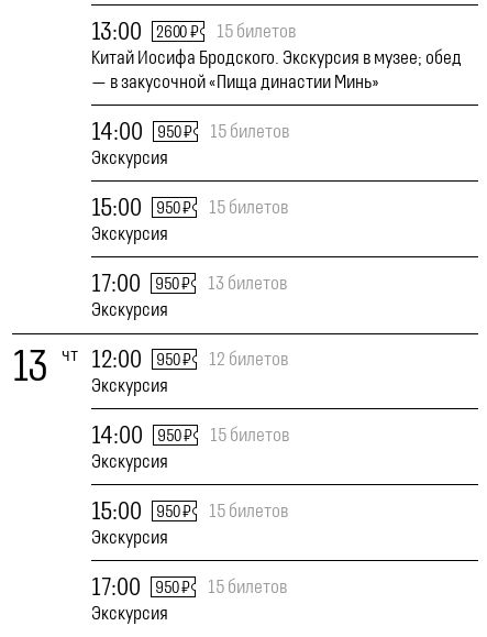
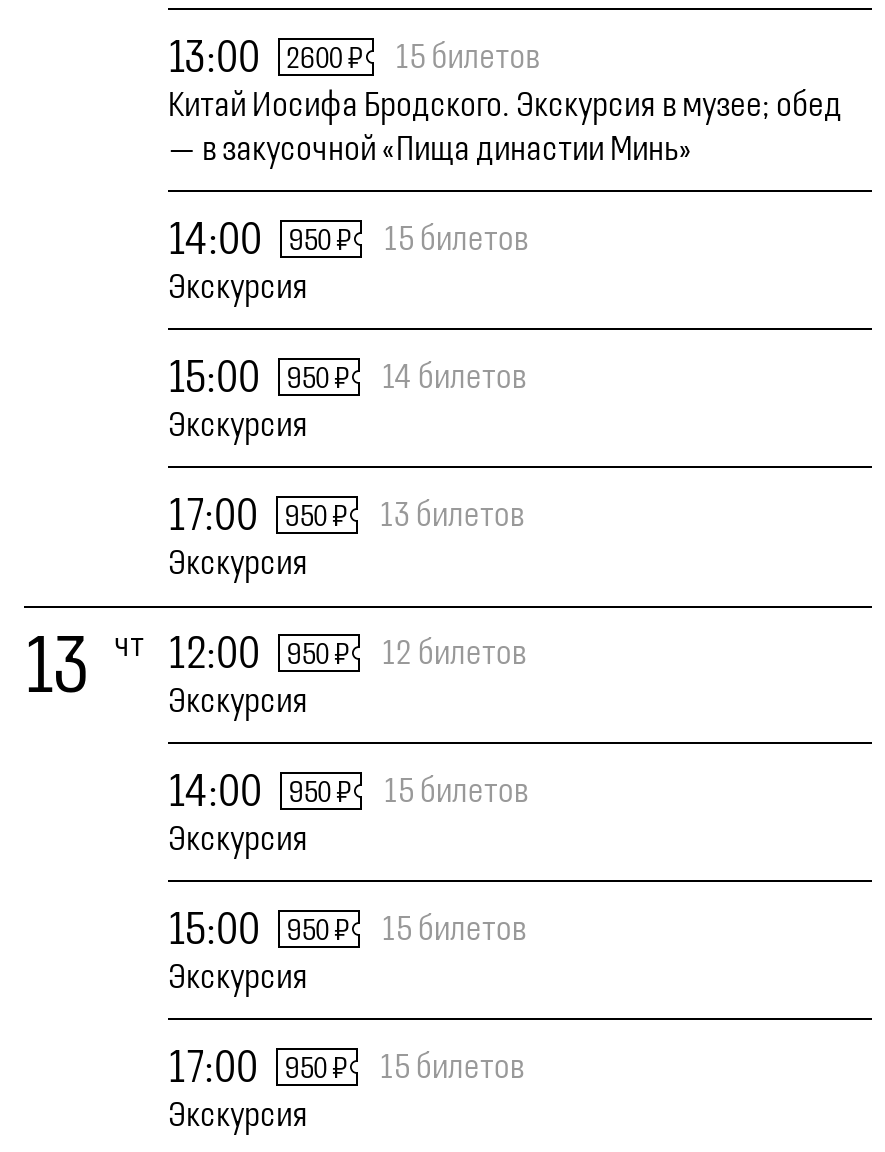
[91,191,288,222] 15:00 950 ₽ 15 билетов -> [168,348,526,404] 15:00 950 ₽ 14 билетов

